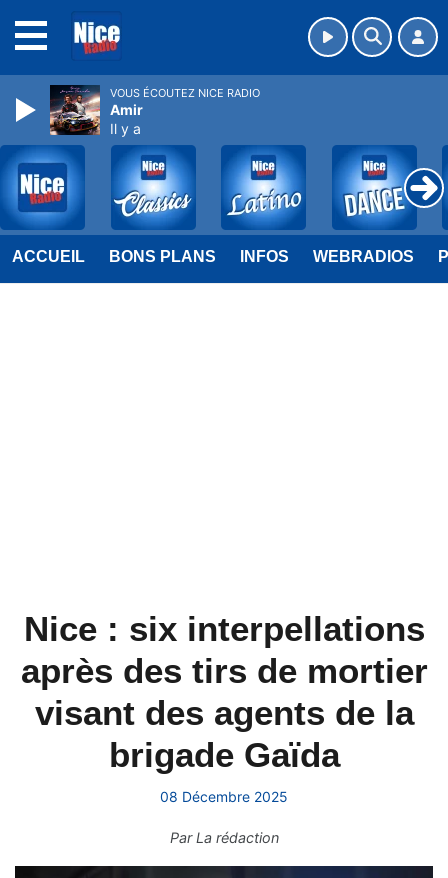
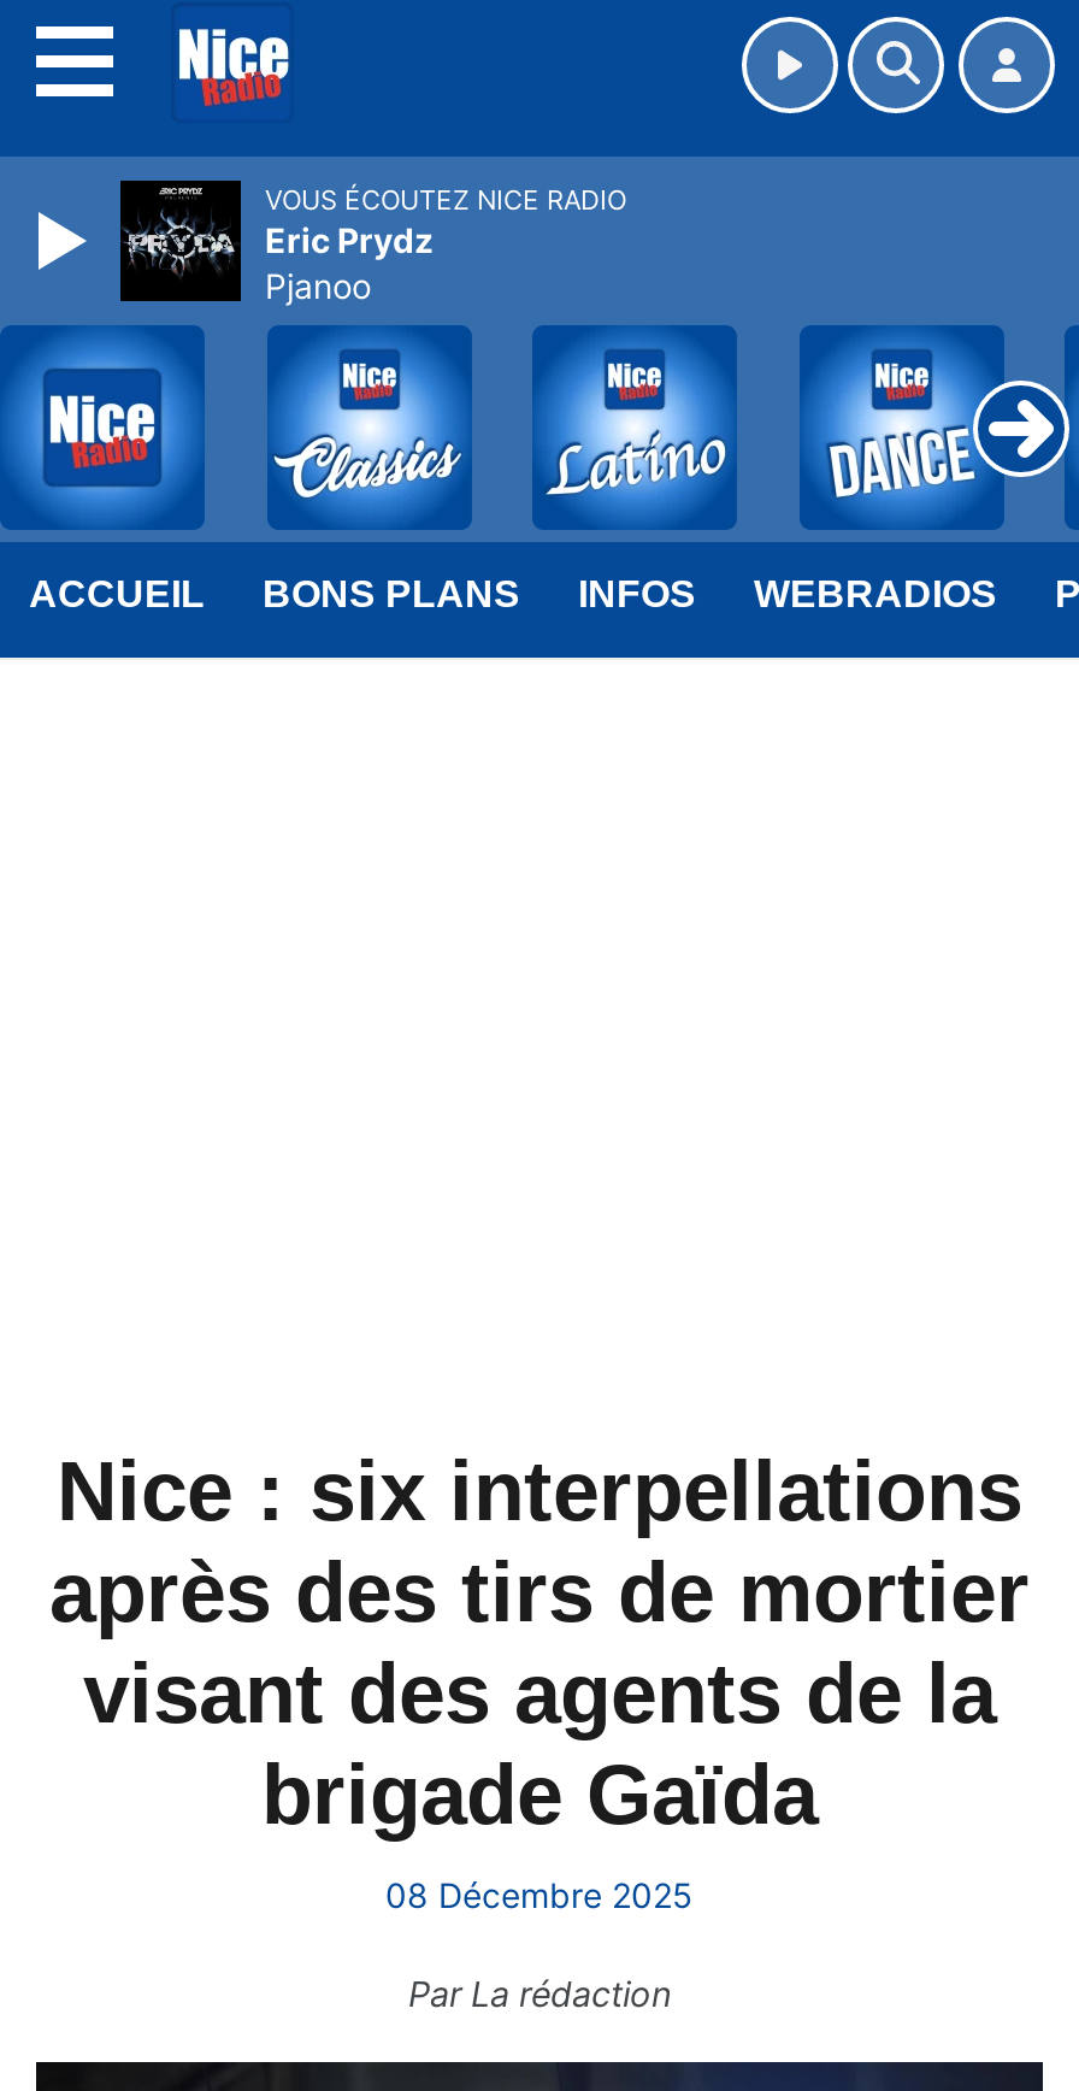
[49,85,143,137] [image] | Amir | Il y a -> [118,181,434,306] [image] | Eric Prydz | Pjanoo

